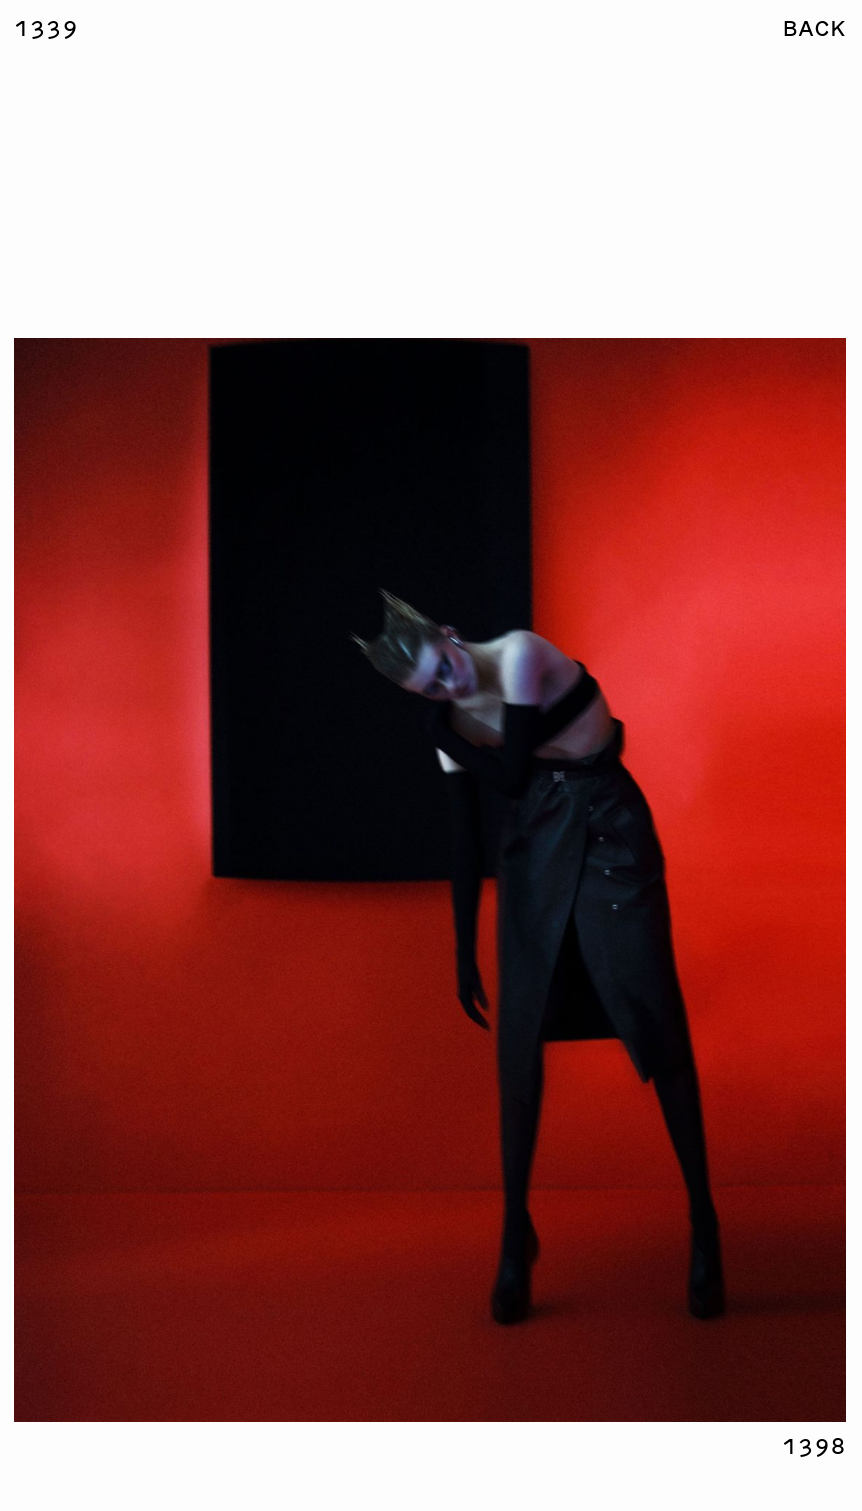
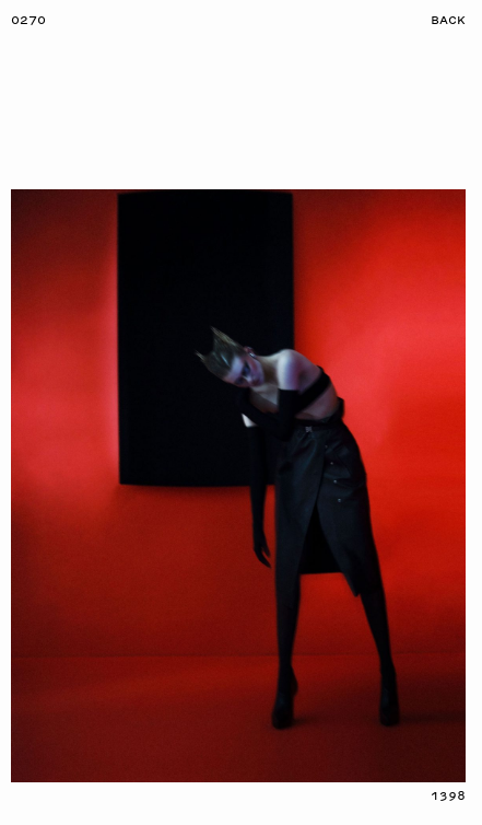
[14,12,78,44] 1339 -> [11,11,46,28] 0270

